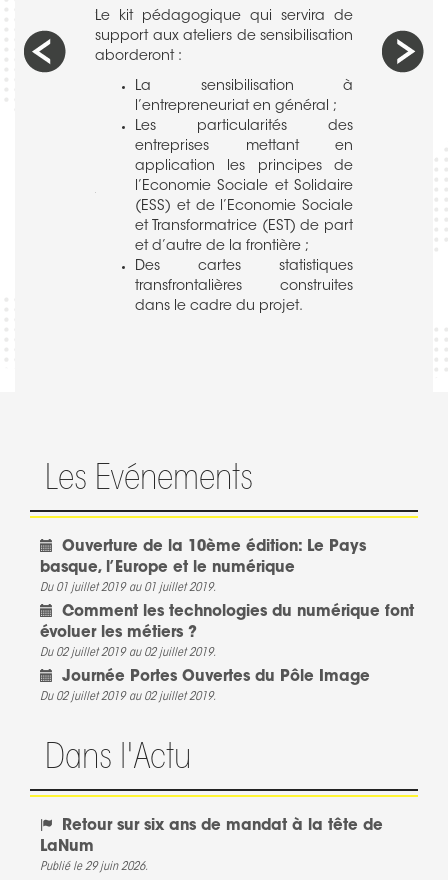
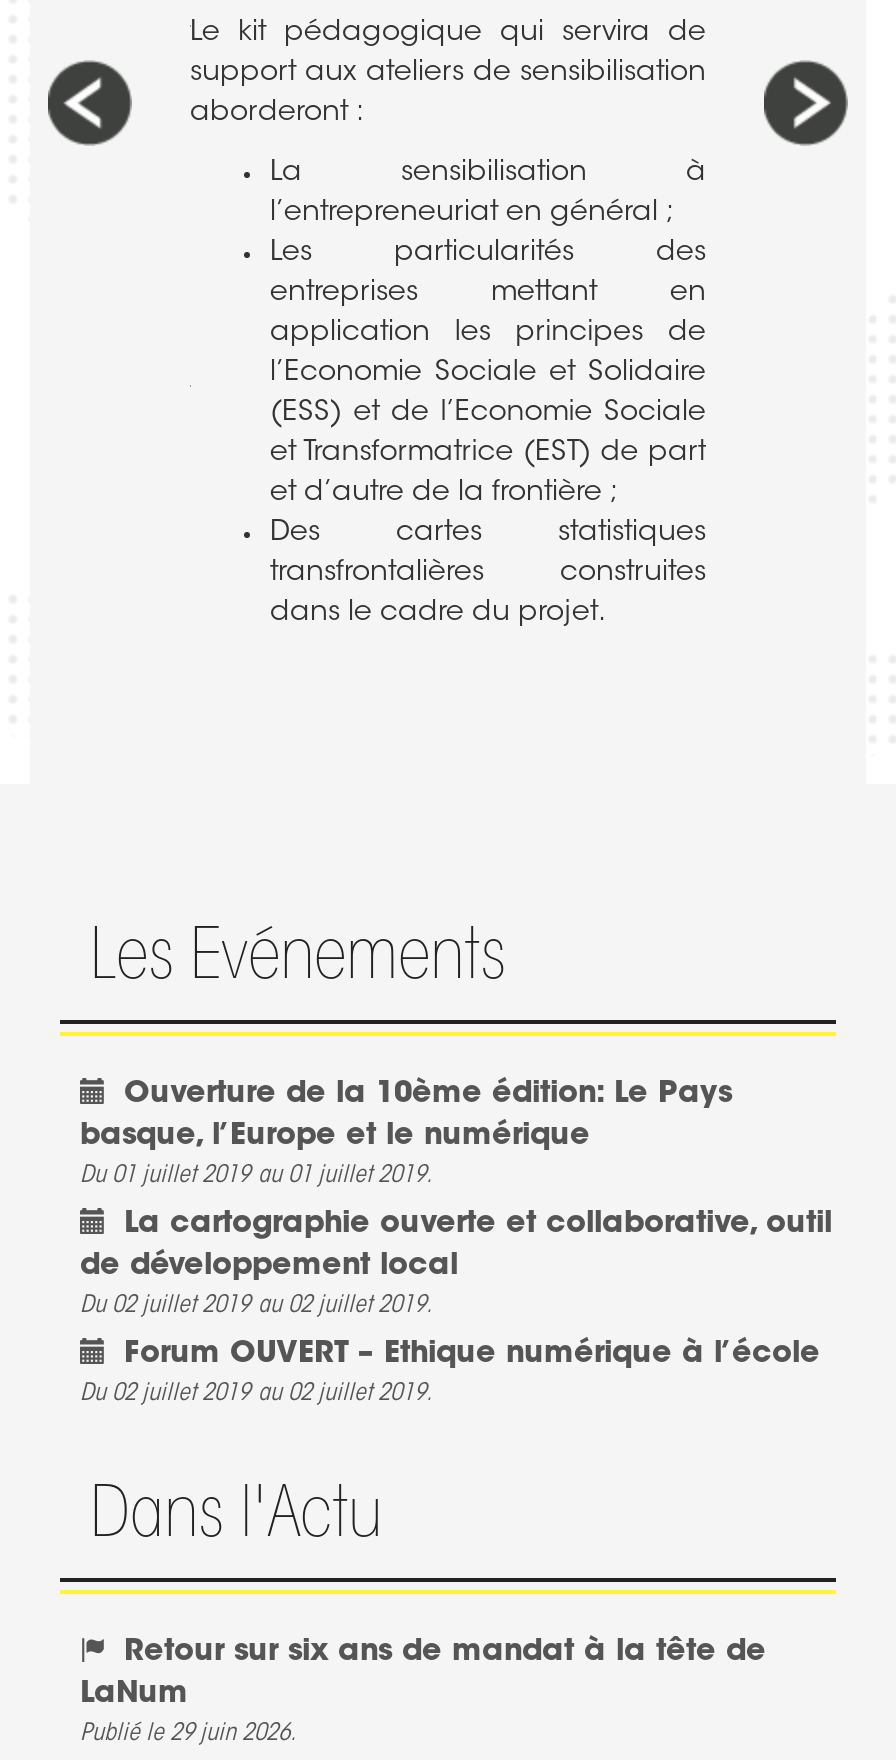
[40,605,414,641] Comment les technologies du numérique font | évoluer les métiers ? -> [80,1210,832,1282] La cartographie ouverte et collaborative, outil | de développement local
[62,670,370,685] Journée Portes Ouvertes du Pôle Image -> [124,1340,820,1370] Forum OUVERT – Ethique numérique à l’école

